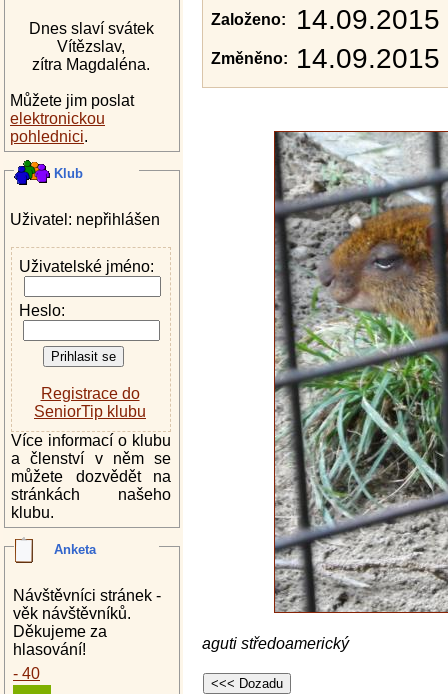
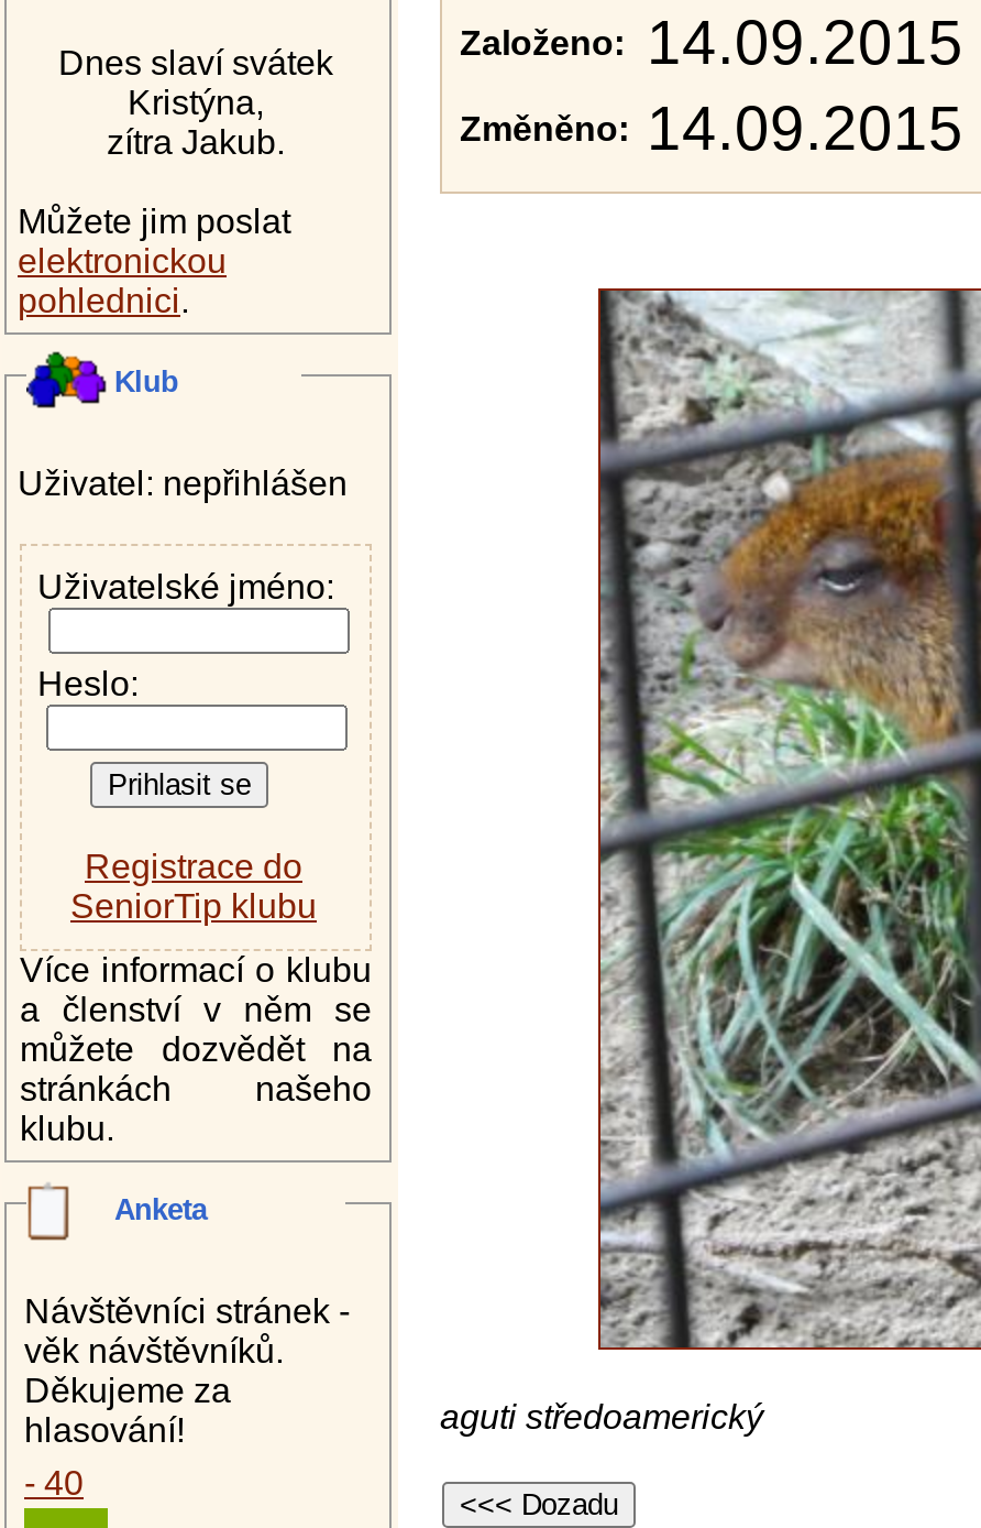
[32,38,150,73] Vítězslav, | zítra Magdaléna. -> [107,84,285,161] Kristýna, | zítra Jakub.

